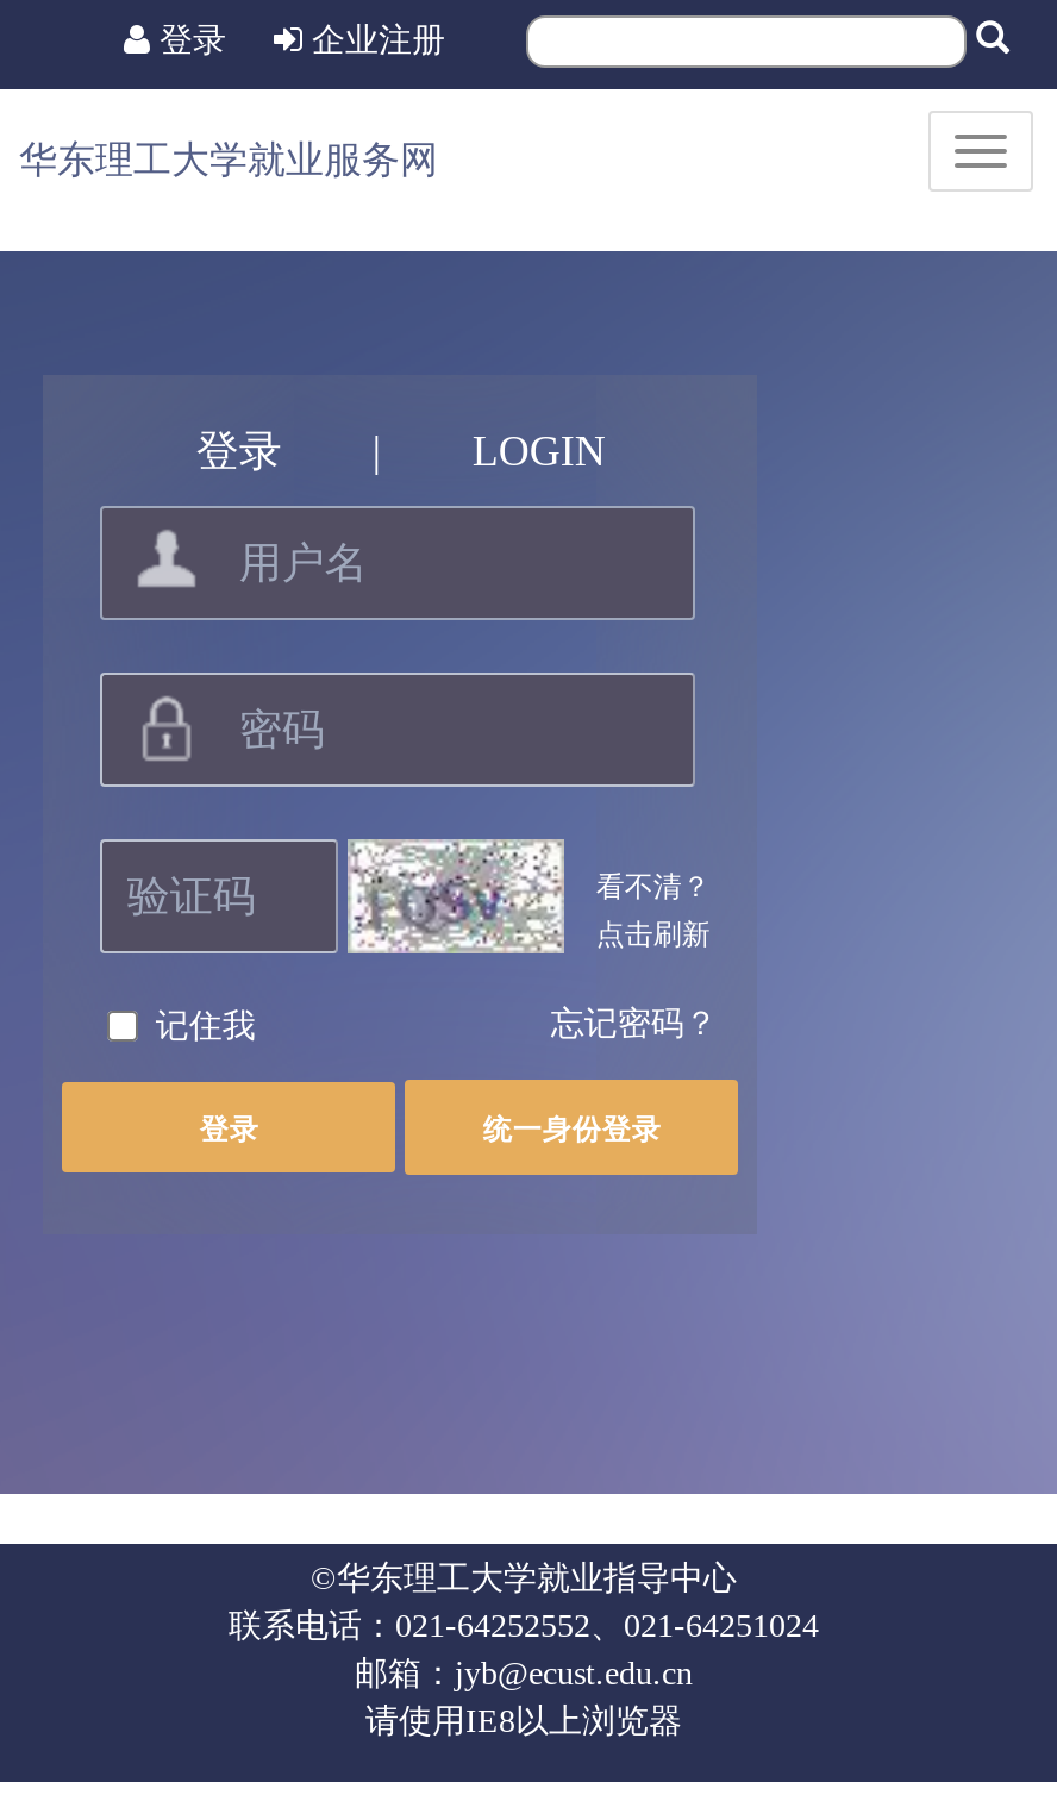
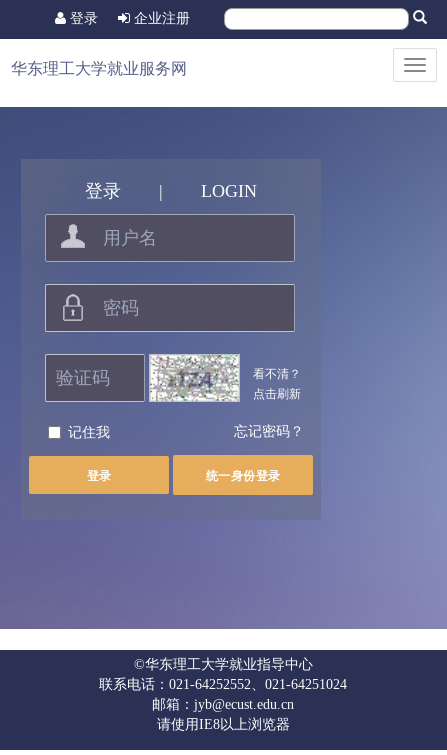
[352,842,562,951] [image] -> [150,355,239,402] [image]

